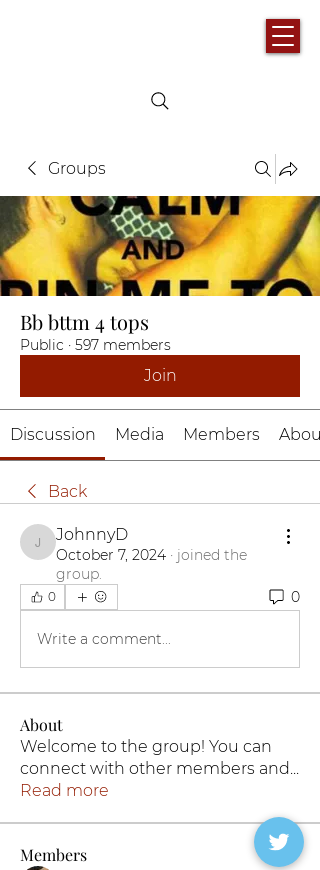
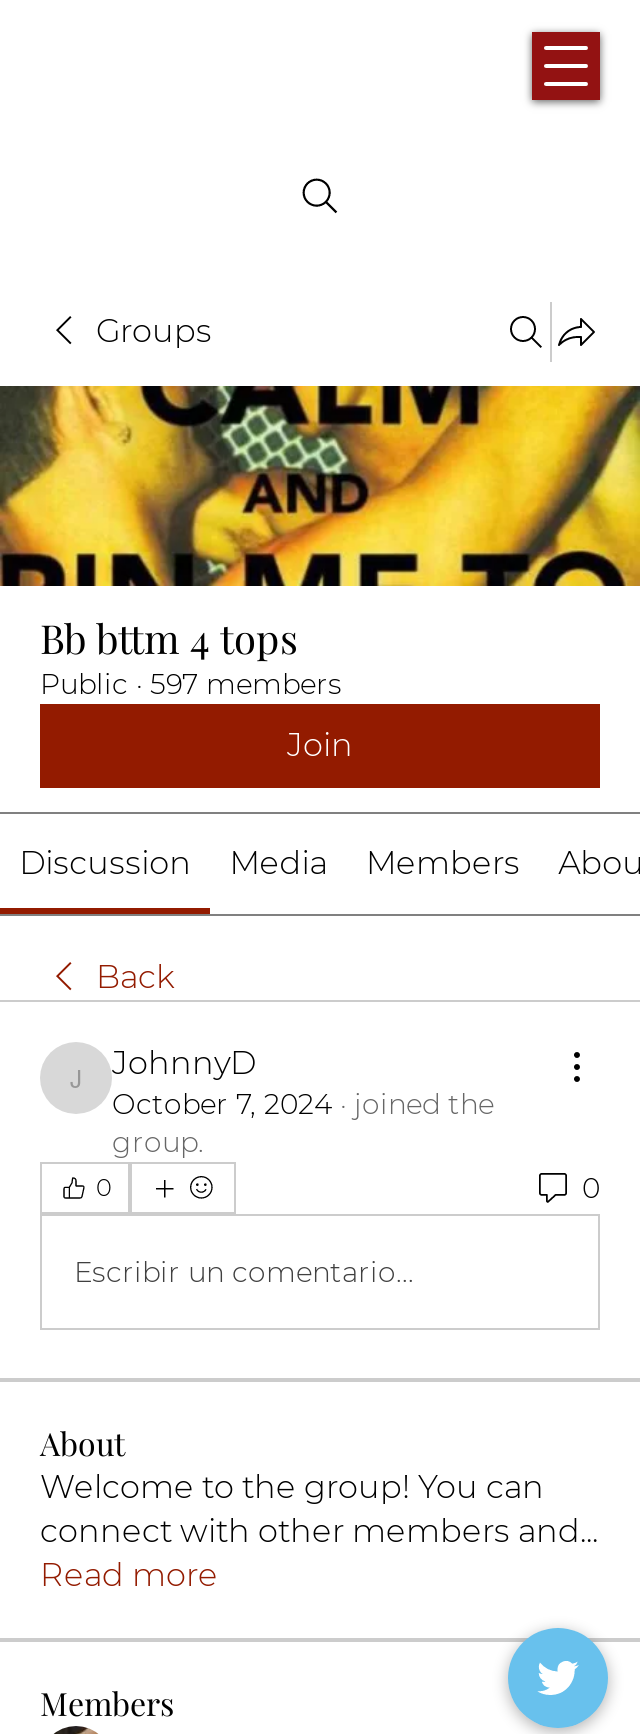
[37,629,171,647] Write a comment... -> [74,1253,414,1289] Escribir un comentario...

